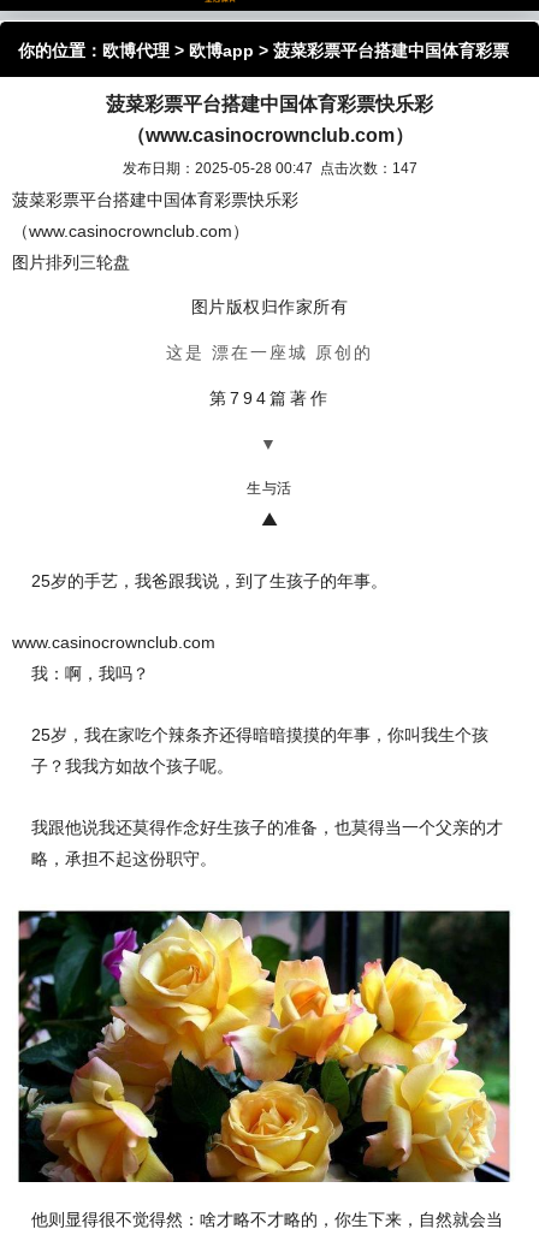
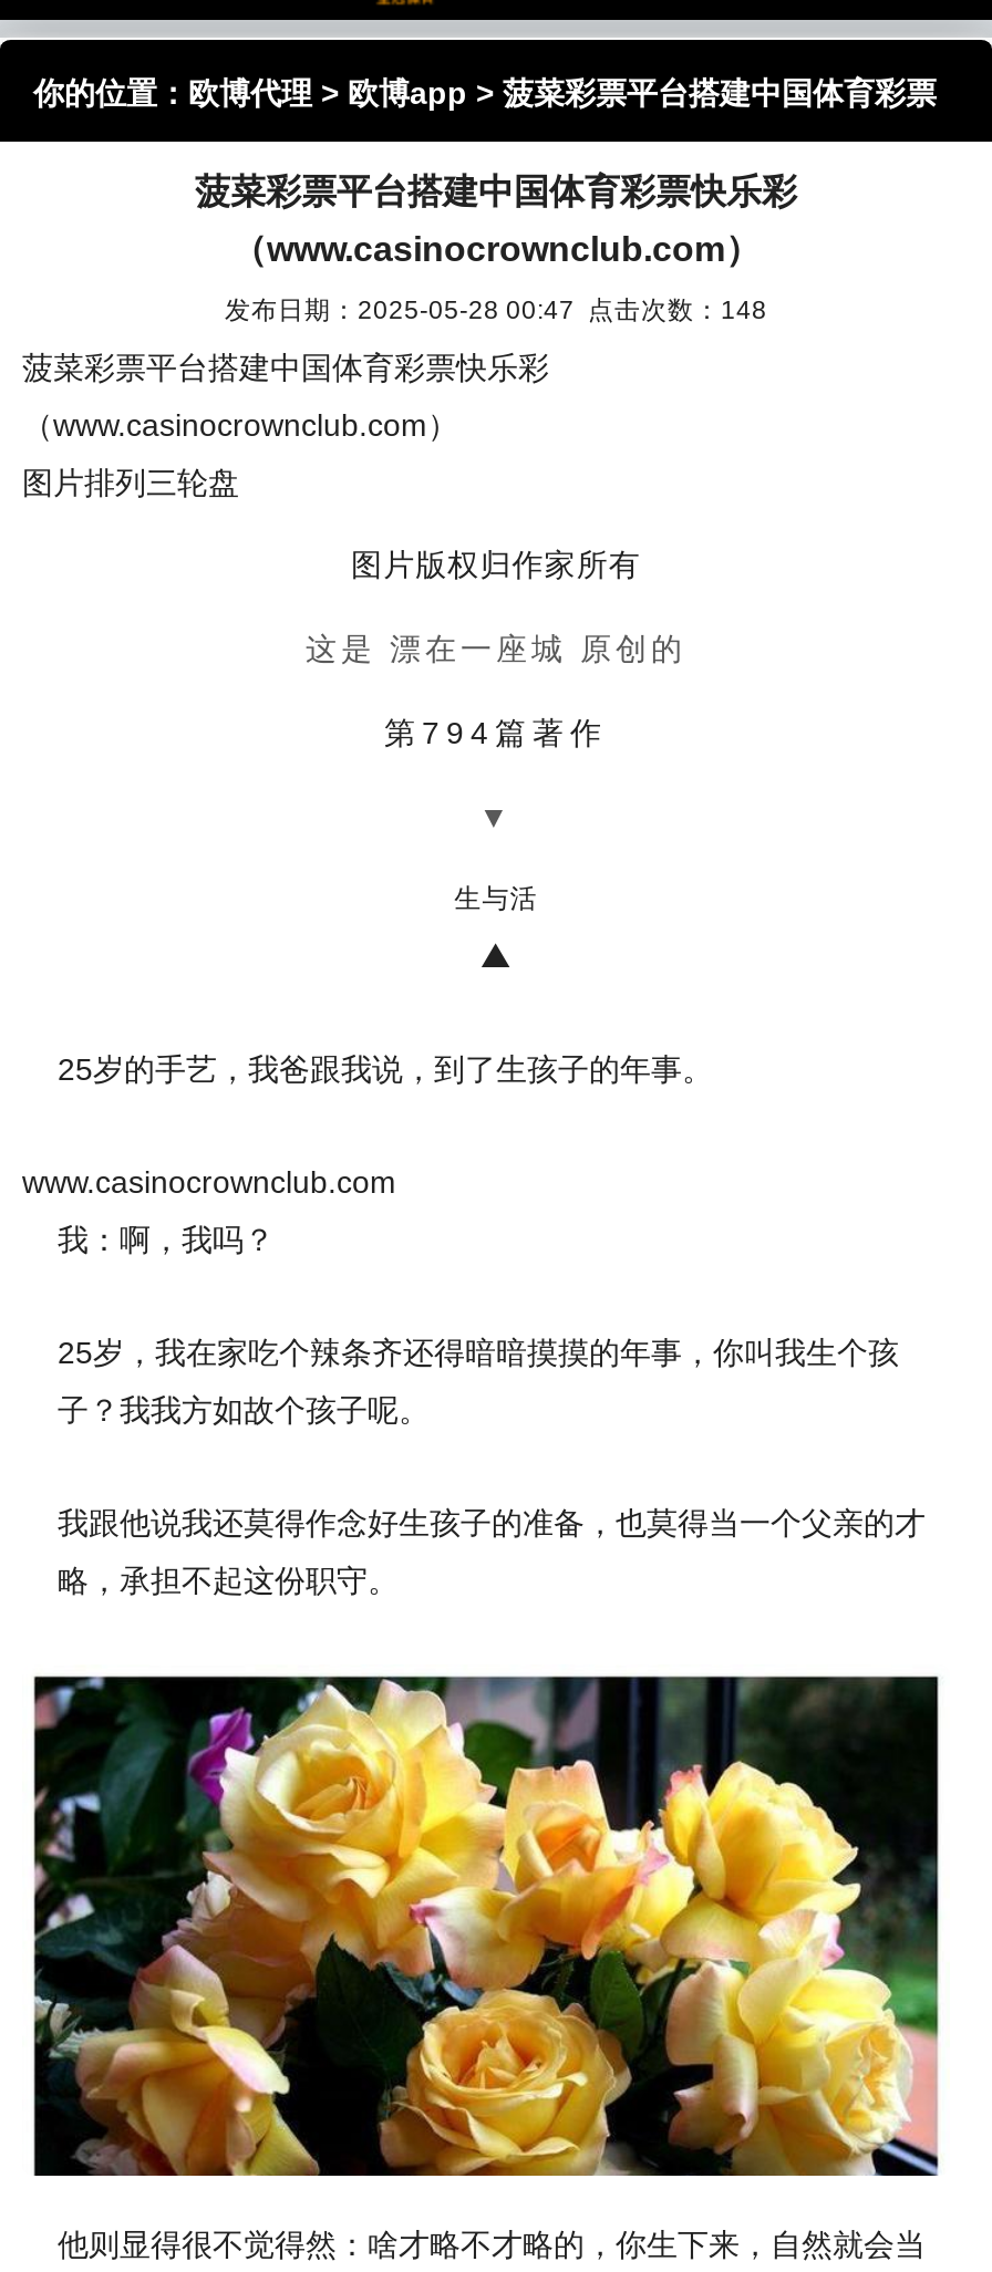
[122,160,417,176] 发布日期：2025-05-28 00:47 点击次数：147 -> [225,294,767,323] 发布日期：2025-05-28 00:47 点击次数：148

